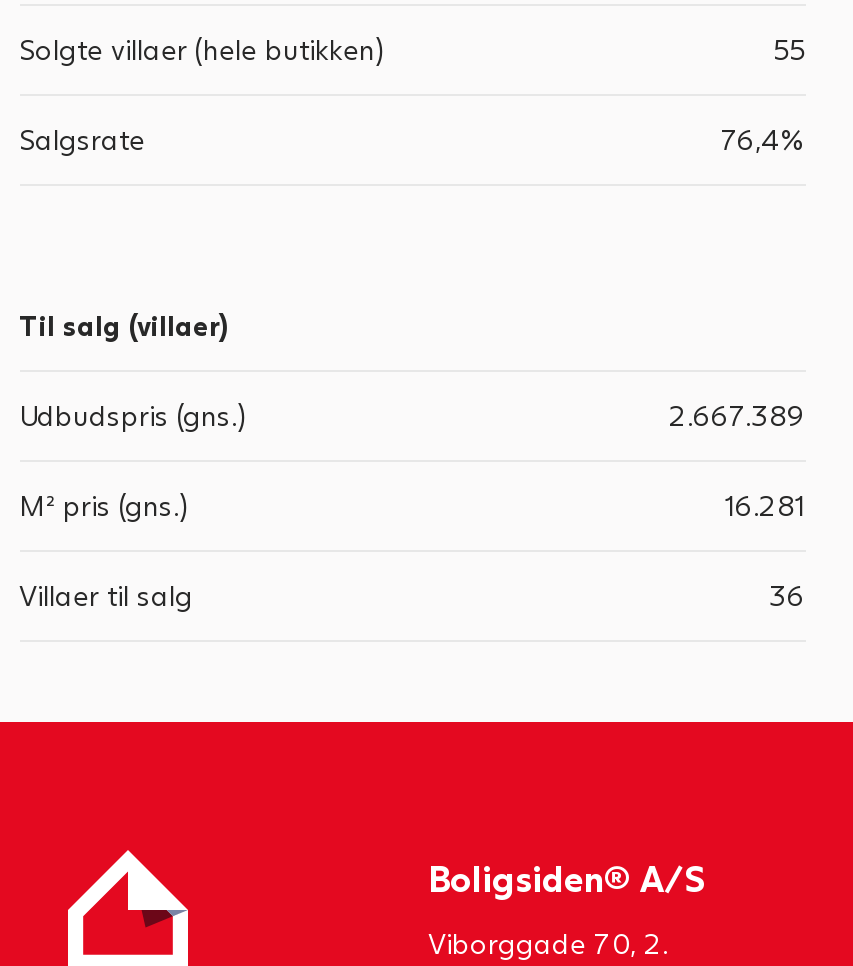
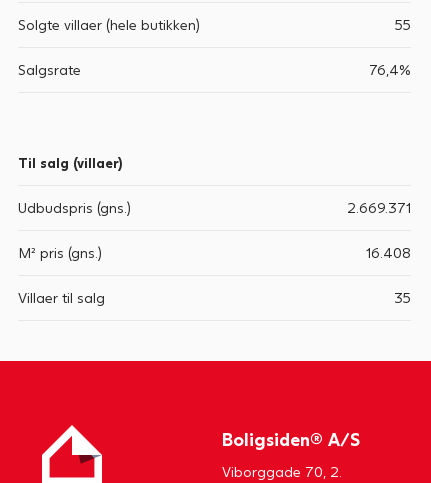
[669,399,805,433] 2.667.389 -> [346,199,410,216] 2.669.371
[725,489,805,523] 16.281 -> [365,244,410,261] 16.408
[769,579,805,613] 36 -> [393,289,410,306] 35

